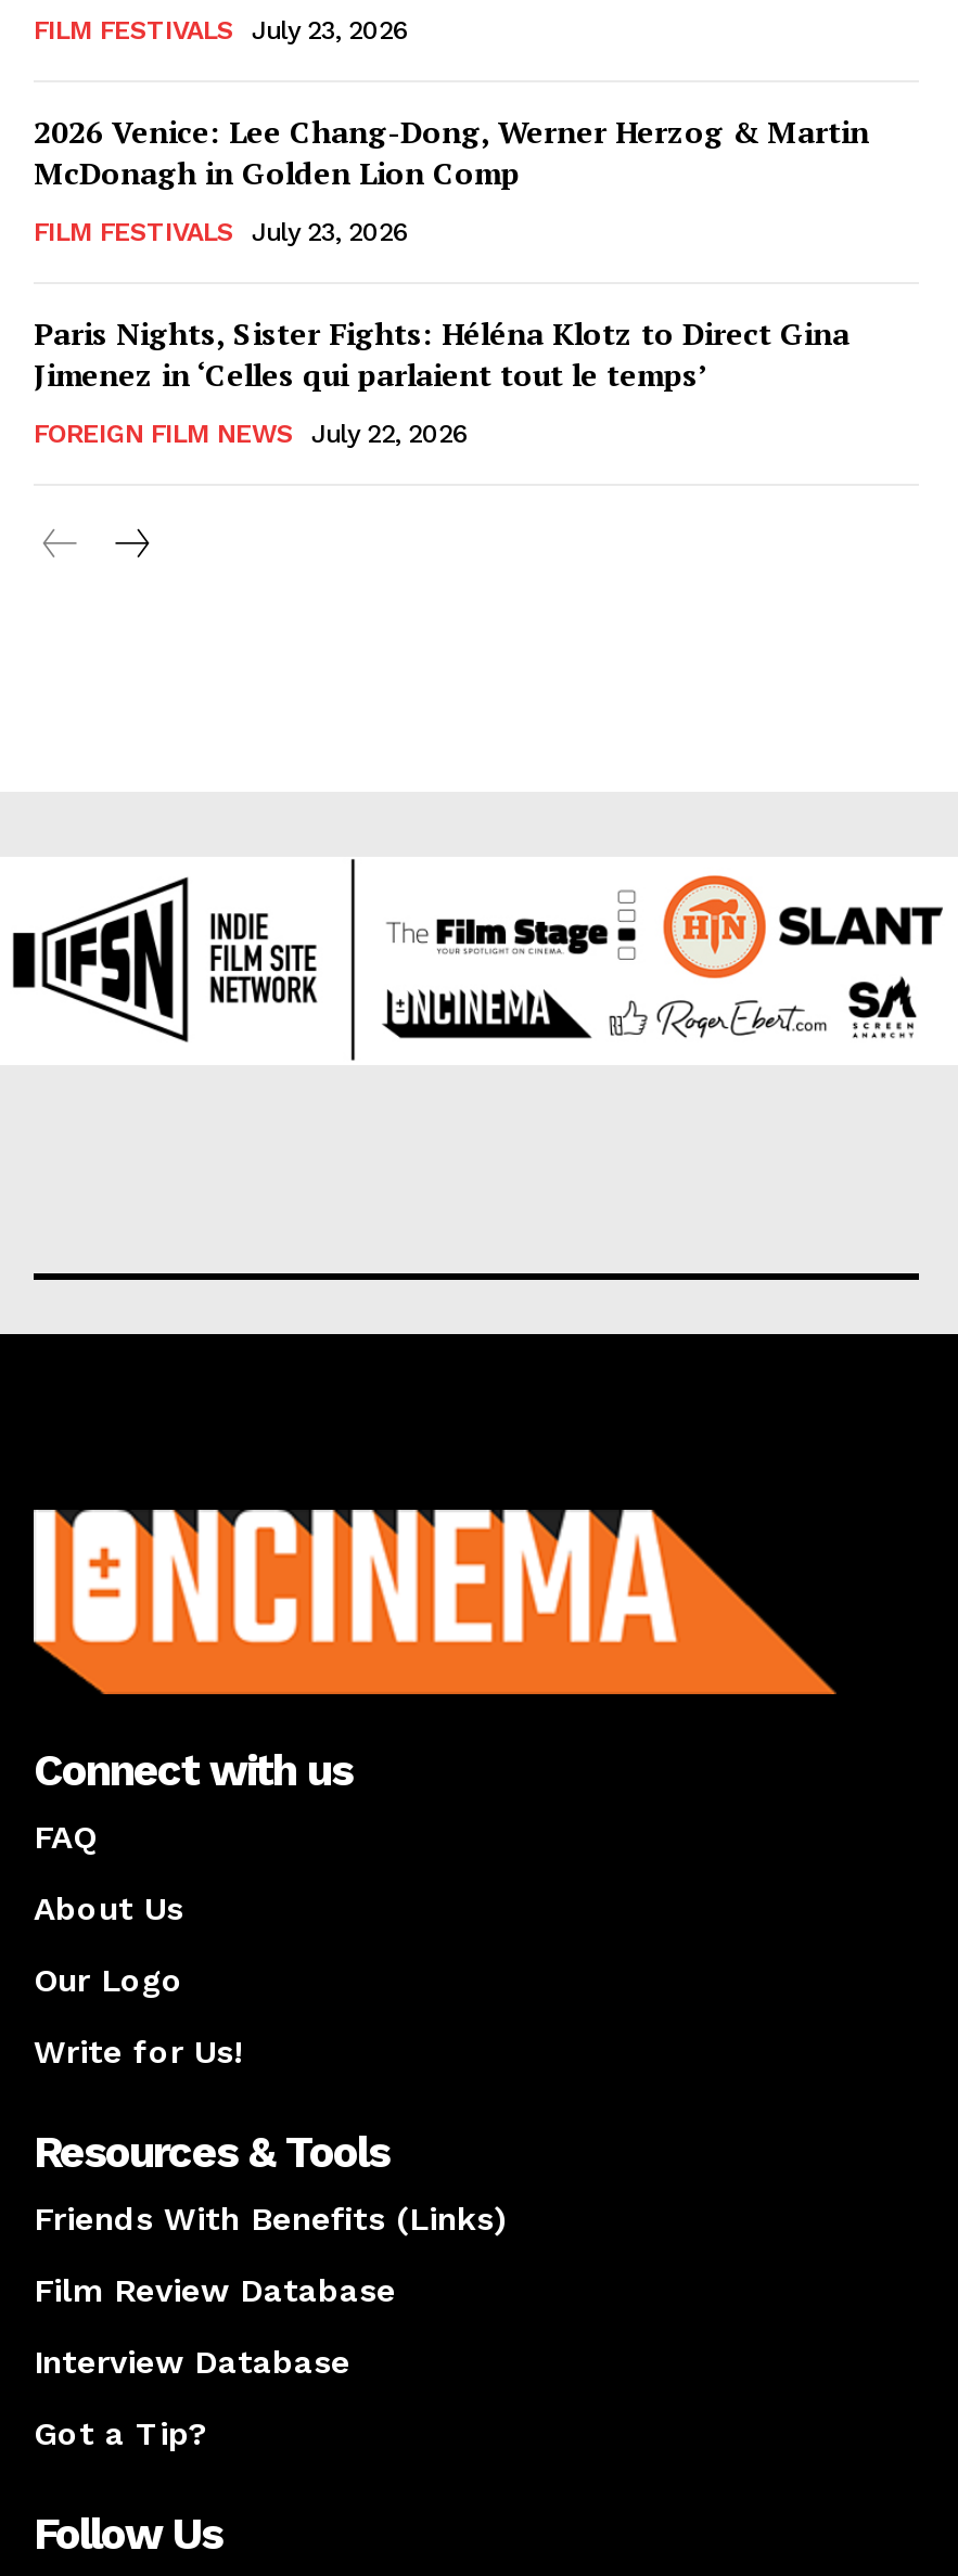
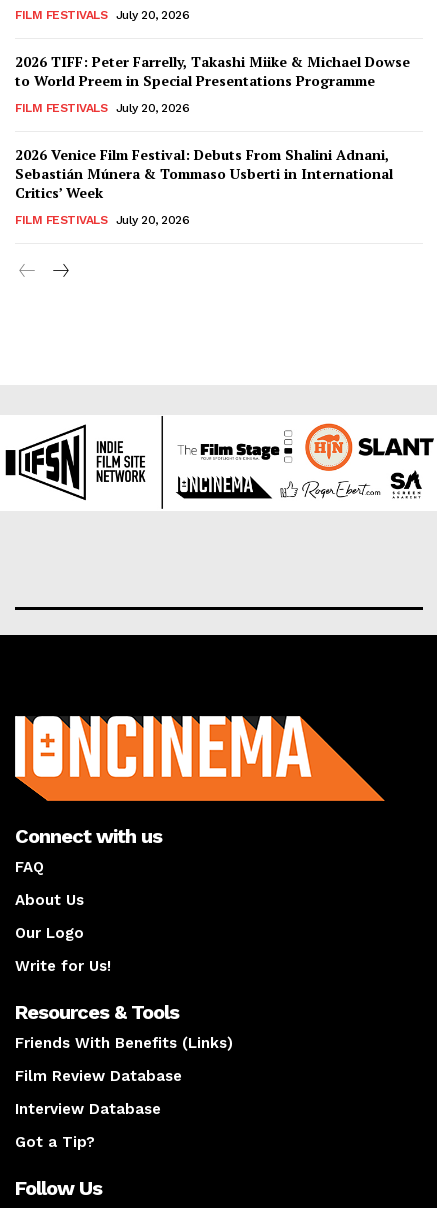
[34,15,409,46] FILM FESTIVALS July 23, 2026 -> [15,8,189,22] FILM FESTIVALS July 20, 2026
[34,111,869,193] 2026 Venice: Lee Chang-Dong, Werner Herzog & Martin | McDonagh in Golden Lion Comp -> [15,52,410,90] 2026 TIFF: Peter Farrelly, Takashi Miike & Michael Dowse | to World Preem in Special Presentations Programme
[34,217,409,248] FILM FESTIVALS July 23, 2026 -> [15,101,189,115] FILM FESTIVALS July 20, 2026
[34,313,850,395] Paris Nights, Sister Fights: Héléna Klotz to Direct Gina | Jimenez in ‘Celles qui parlaient tout le temps’ -> [15,145,393,202] 2026 Venice Film Festival: Debuts From Shalini Adnani, | Sebastián Múnera & Tommaso Usberti in International | Critics’ Week
[34,419,469,449] FOREIGN FILM NEWS | July 22, 2026 -> [15,213,189,227] FILM FESTIVALS | July 20, 2026

